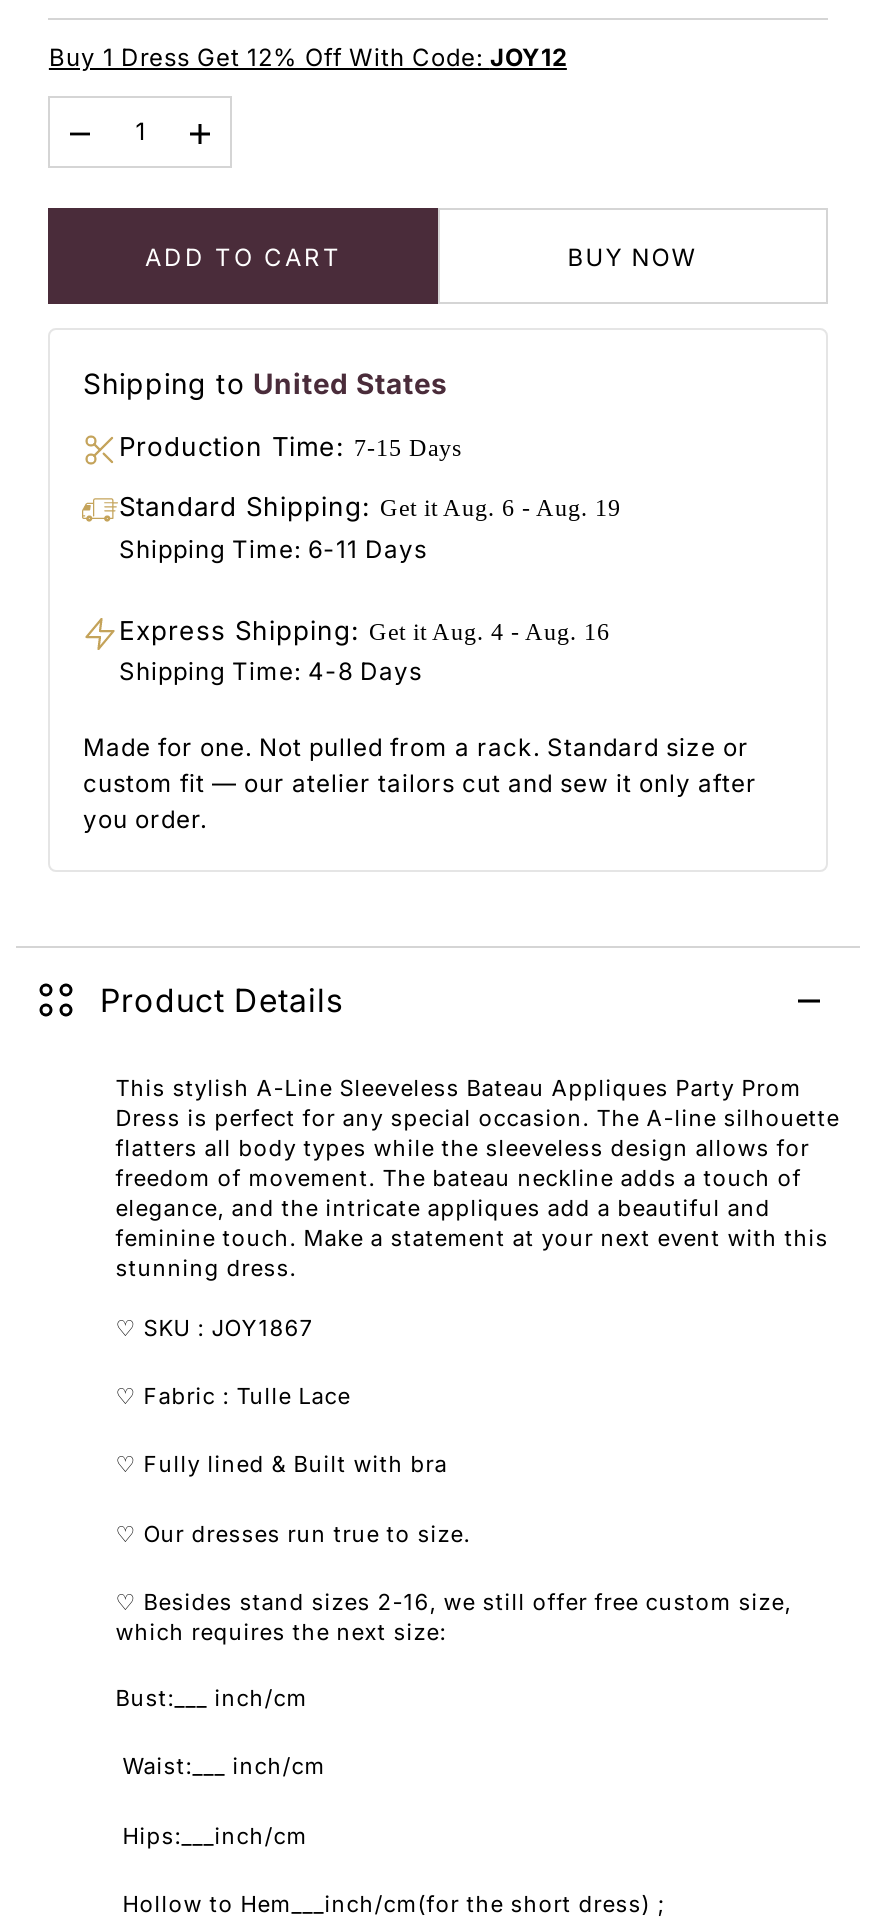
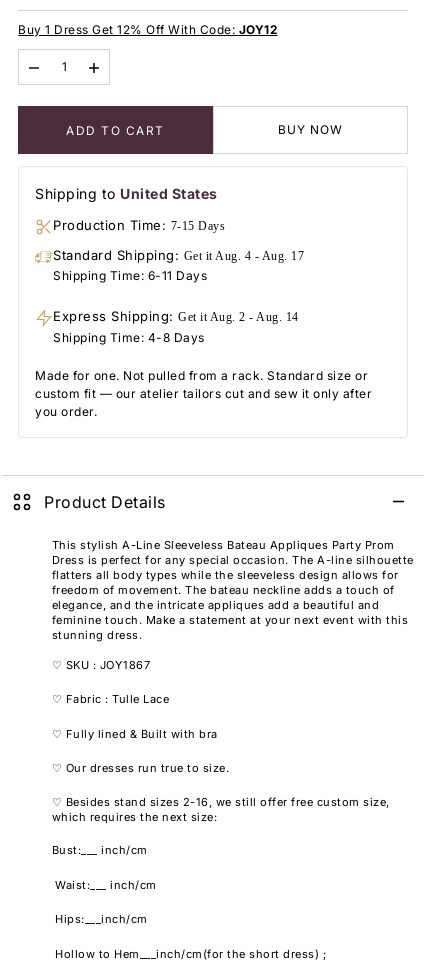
[119,490,621,522] Standard Shipping: Get it Aug. 6 - Aug. 19 -> [53,247,304,263] Standard Shipping: Get it Aug. 4 - Aug. 17
[119,613,610,645] Express Shipping: Get it Aug. 4 - Aug. 16 -> [53,308,299,324] Express Shipping: Get it Aug. 2 - Aug. 14

